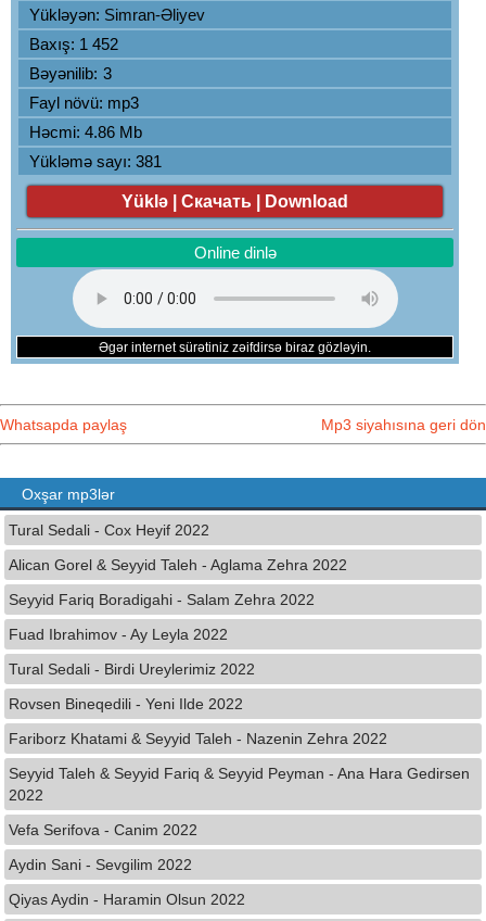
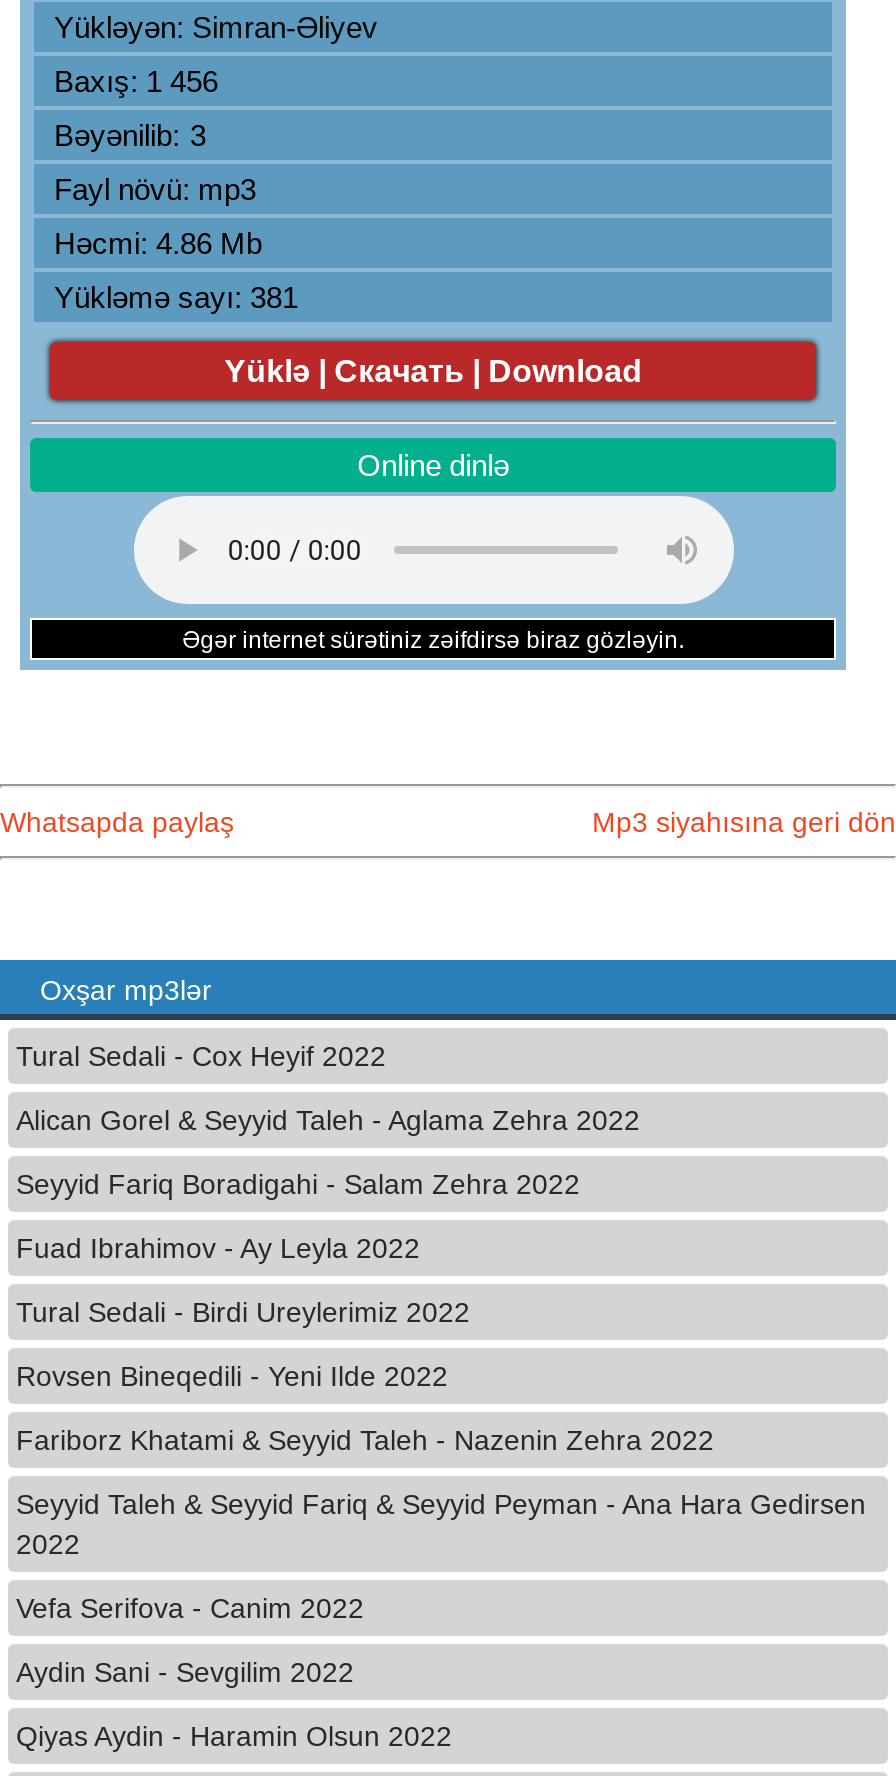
[29,35,118,53] Baxış: 1 452 -> [54,64,218,98] Baxış: 1 456

